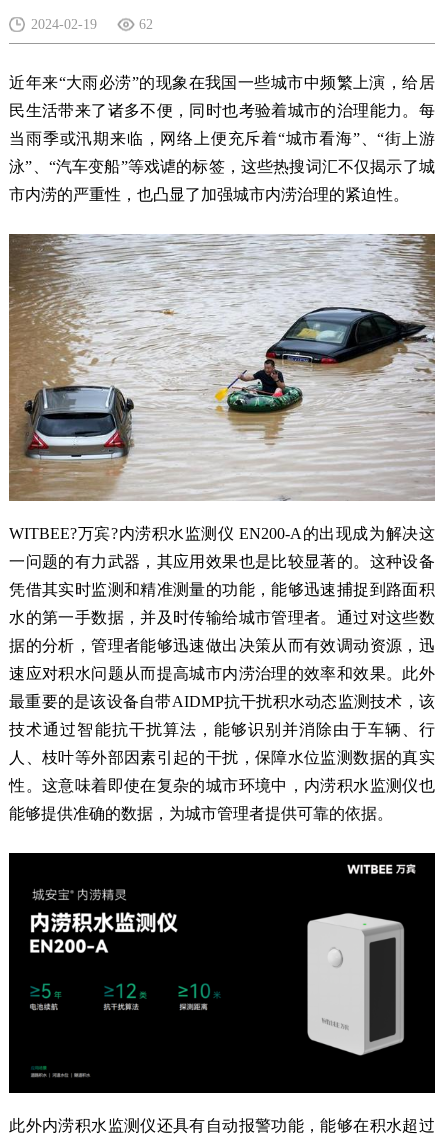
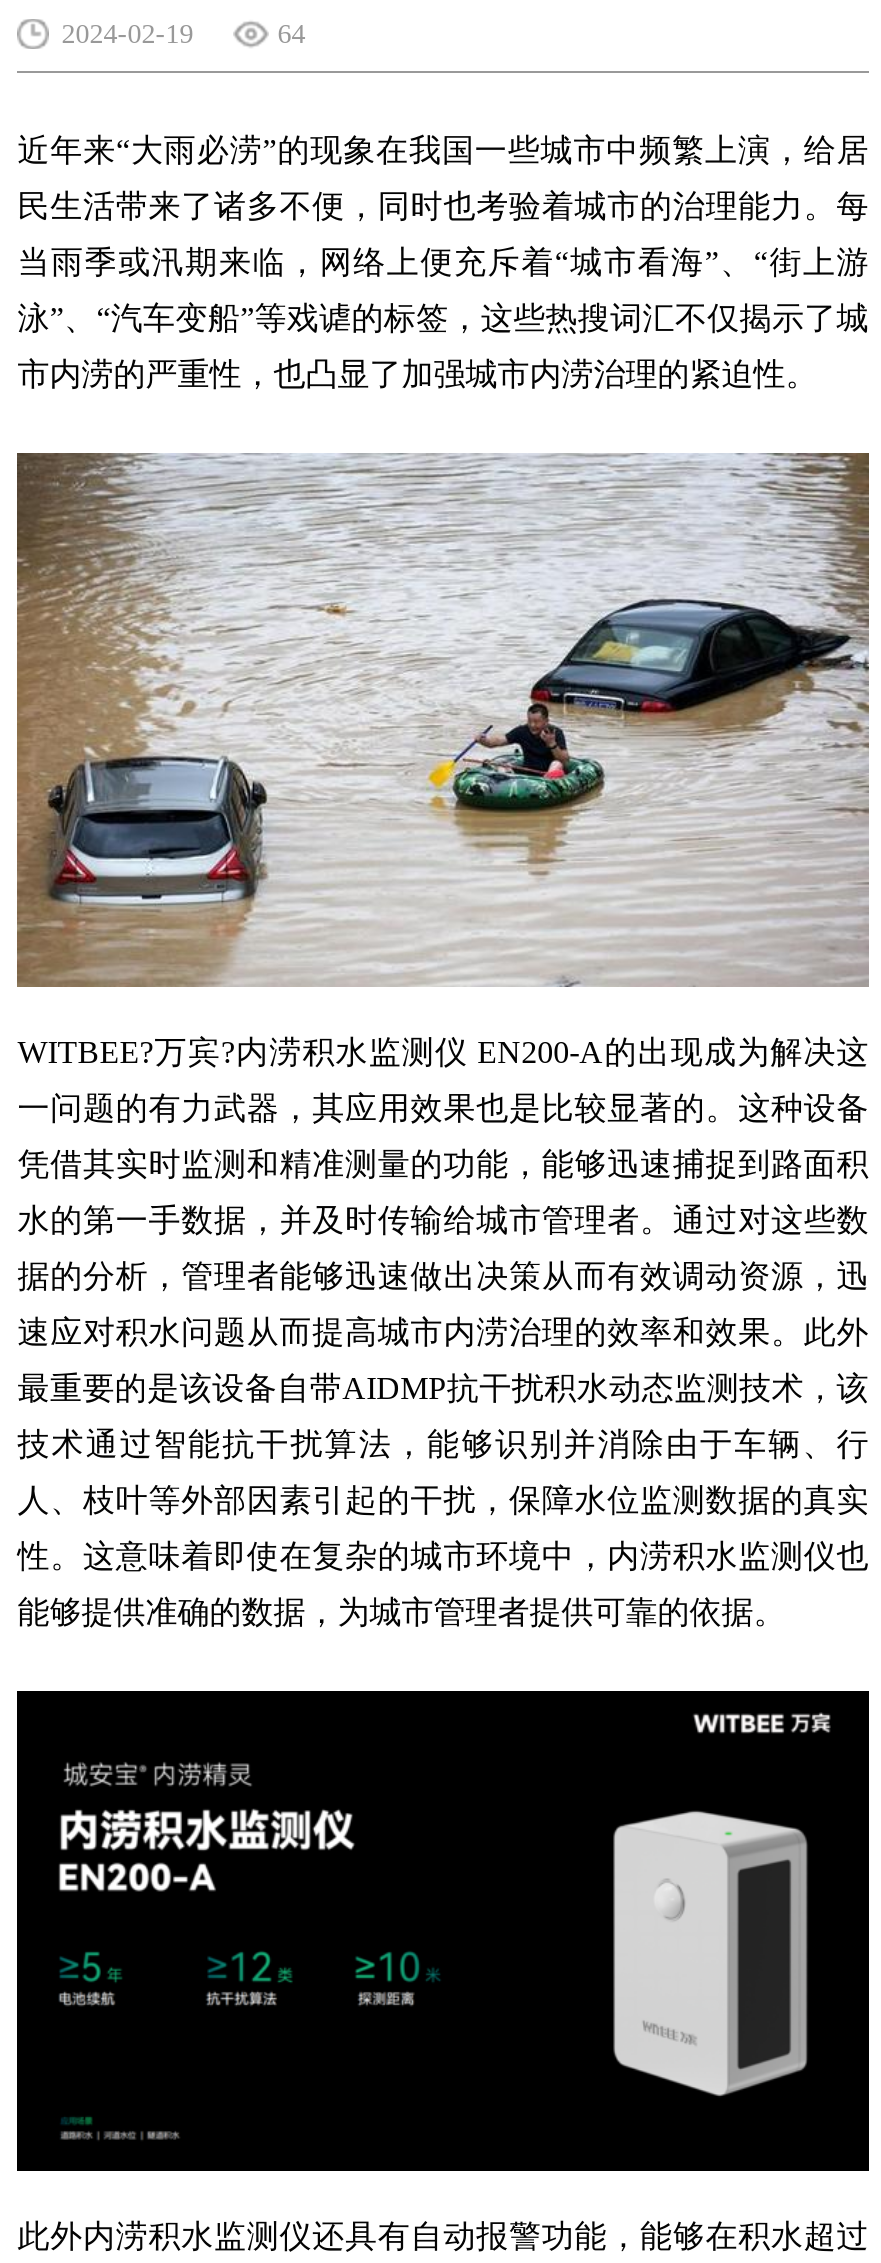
[139,17,153,32] 62 -> [277,19,305,49] 64

